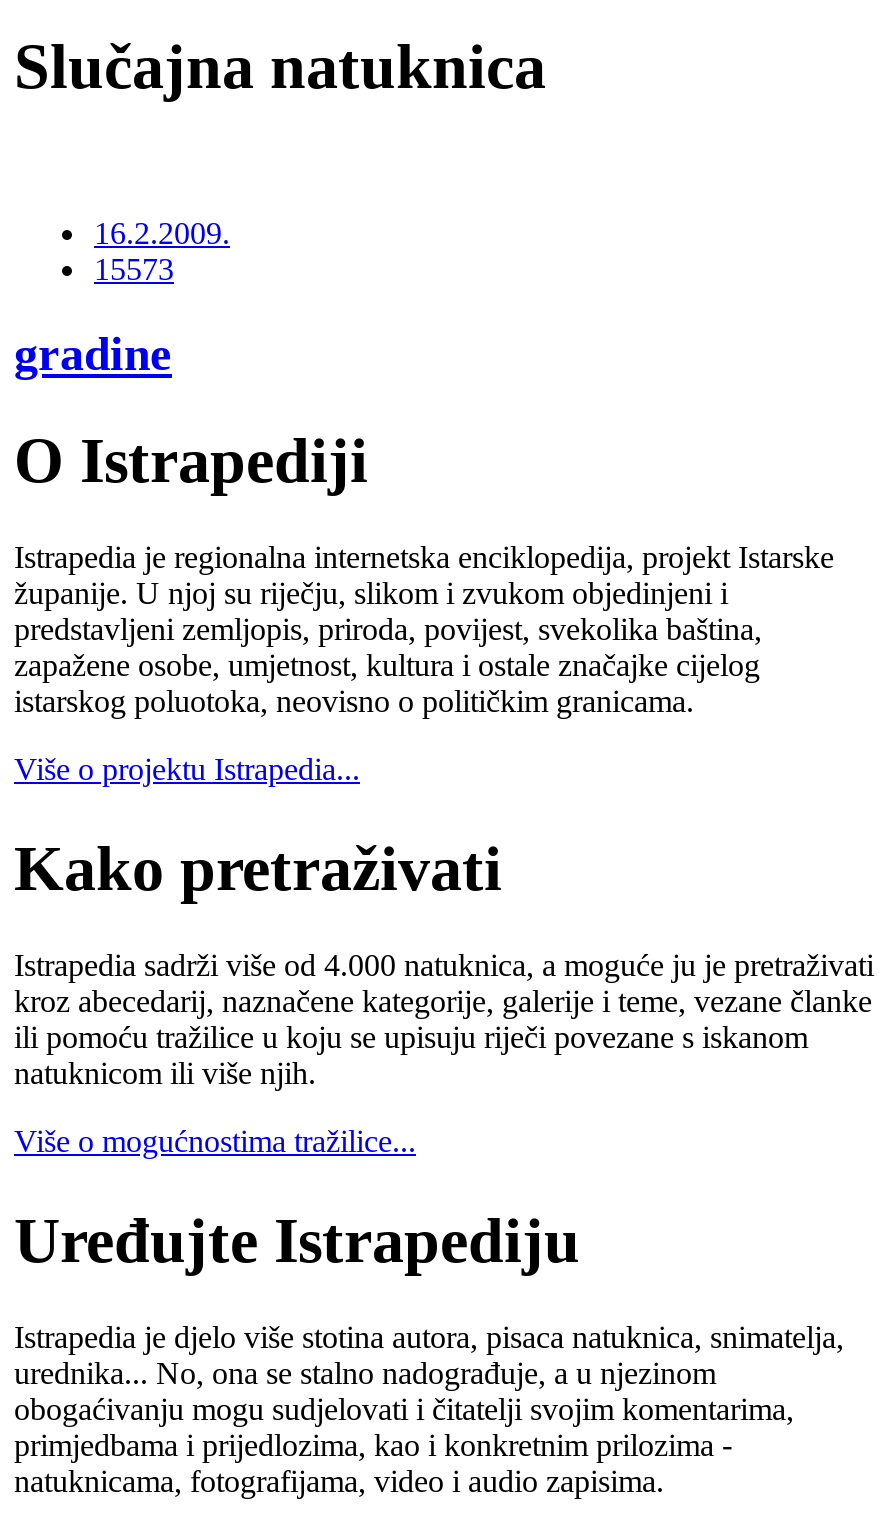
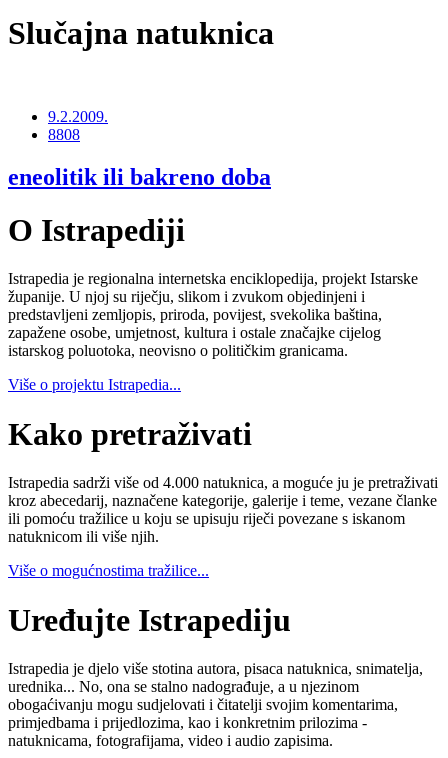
[94,215,230,285] 16.2.2009. | 15573 -> [48,108,108,143] 9.2.2009. | 8808
[14,327,172,379] gradine -> [8,163,271,189] eneolitik ili bakreno doba

